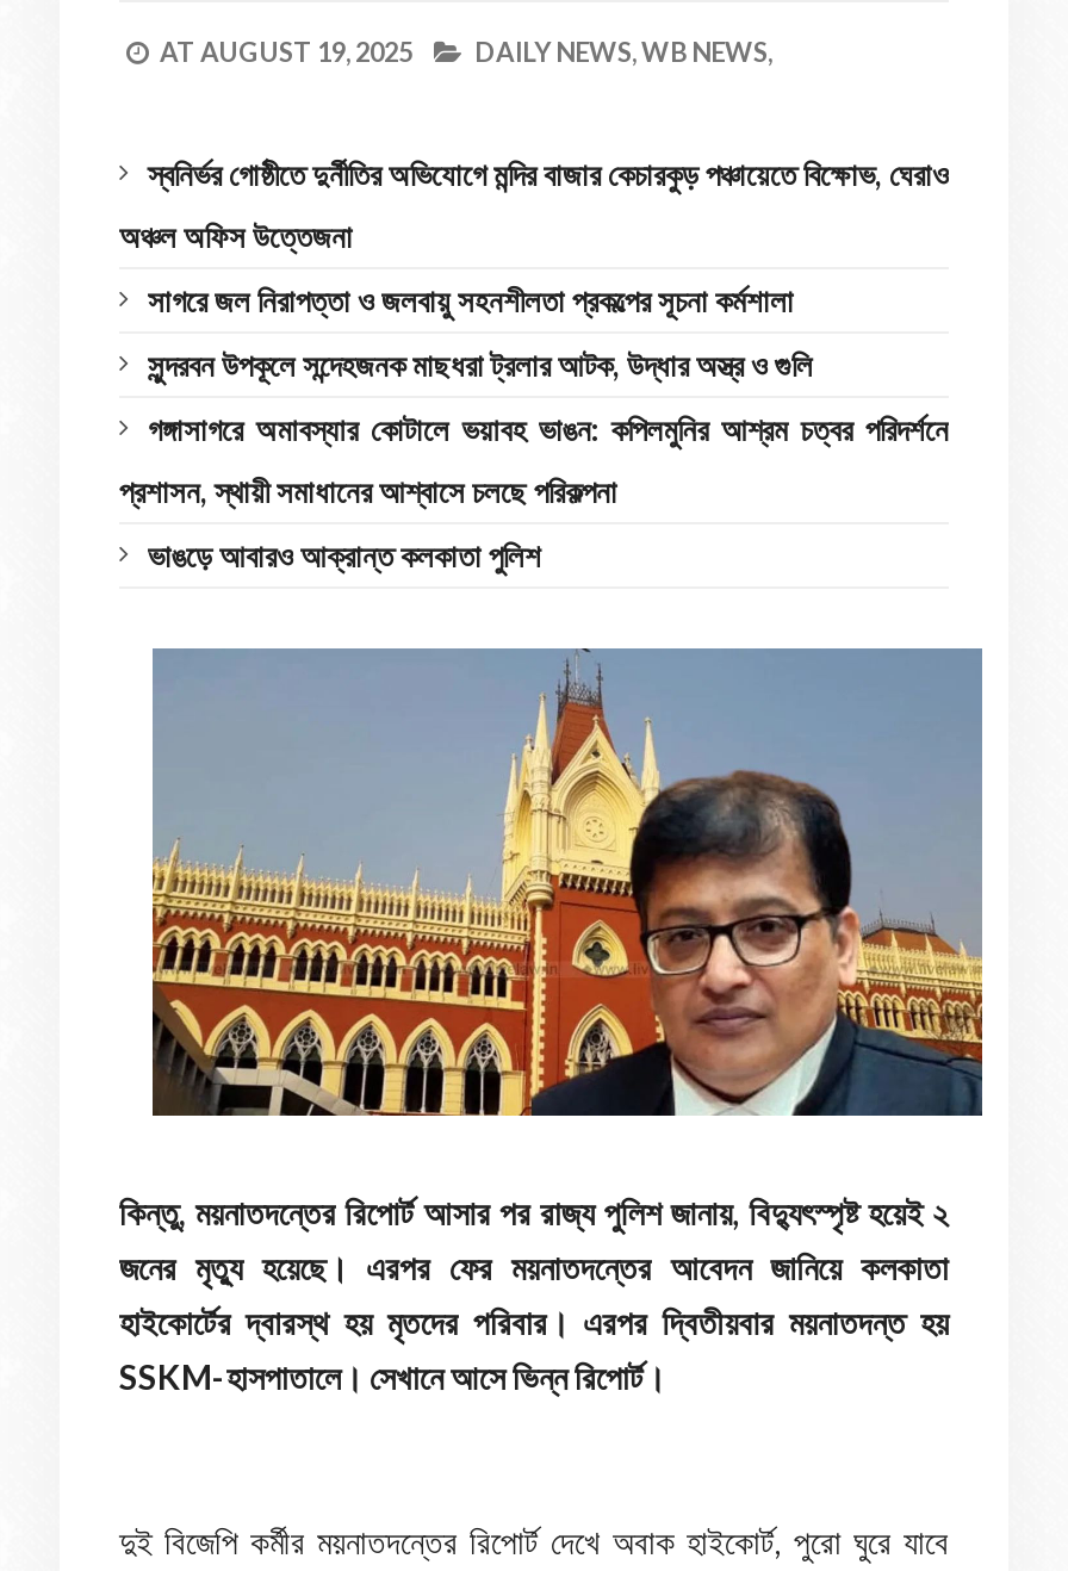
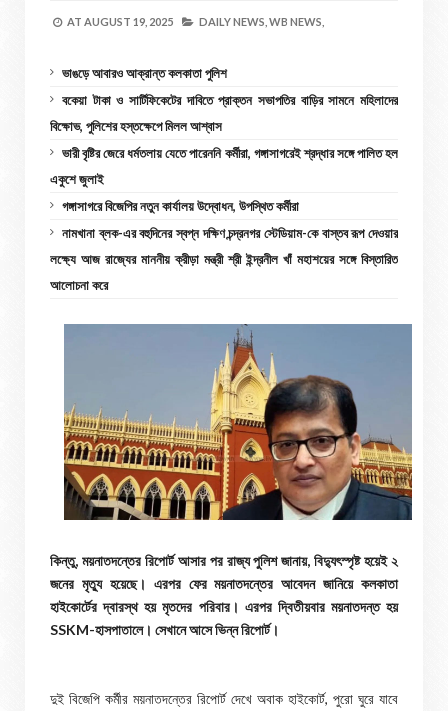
[119,155,949,510] স্বনির্ভর গোষ্ঠীতে দুর্নীতির অভিযোগে মন্দির বাজার কেচারকুড় পঞ্চায়েতে বিক্ষোভ, ঘেরাও | অঞ্চল অফিস উত্তেজনা | সাগরে জল নিরাপত্তা ও জলবায়ু সহনশীলতা প্রকল্পের সূচনা কর্মশালা | সুন্দরবন উপকূলে সন্দেহজনক মাছধরা ট্রলার আটক, উদ্ধার অস্ত্র ও গুলি | গঙ্গাসাগরে অমাবস্যার কোটালে ভয়াবহ ভাঙন: কপিলমুনির আশ্রম চত্বর পরিদর্শনে | প্রশাসন, স্থায়ী সমাধানের আশ্বাসে চলছে পরিকল্পনা -> none
moved [148,536,541,575] -> [62,65,227,81]: ভাঙড়ে আবারও আক্রান্ত কলকাতা পুলিশ
none -> [50,92,398,293] বকেয়া টাকা ও সার্টিফিকেটের দাবিতে প্রাক্তন সভাপতির বাড়ির সামনে মহিলাদের | বিক্ষোভ, পুলিশের হস্তক্ষেপে মিলল আশ্বাস | ভারী বৃষ্টির জেরে ধর্মতলায় যেতে পারেননি কর্মীরা, গঙ্গাসাগরেই শ্রদ্ধার সঙ্গে পালিত হল | একুশে জুলাই | গঙ্গাসাগরে বিজেপির নতুন কার্যালয় উদ্বোধন, উপস্থিত কর্মীরা | নামখানা ব্লক-এর বহুদিনের স্বপ্ন দক্ষিণ চন্দ্রনগর স্টেডিয়াম-কে বাস্তব রূপ দেওয়ার | লক্ষ্যে আজ রাজ্যের মাননীয় ক্রীড়া মন্ত্রী শ্রী ইন্দ্রনীল খাঁ মহাশয়ের সঙ্গে বিস্তারিত | আলোচনা করে

